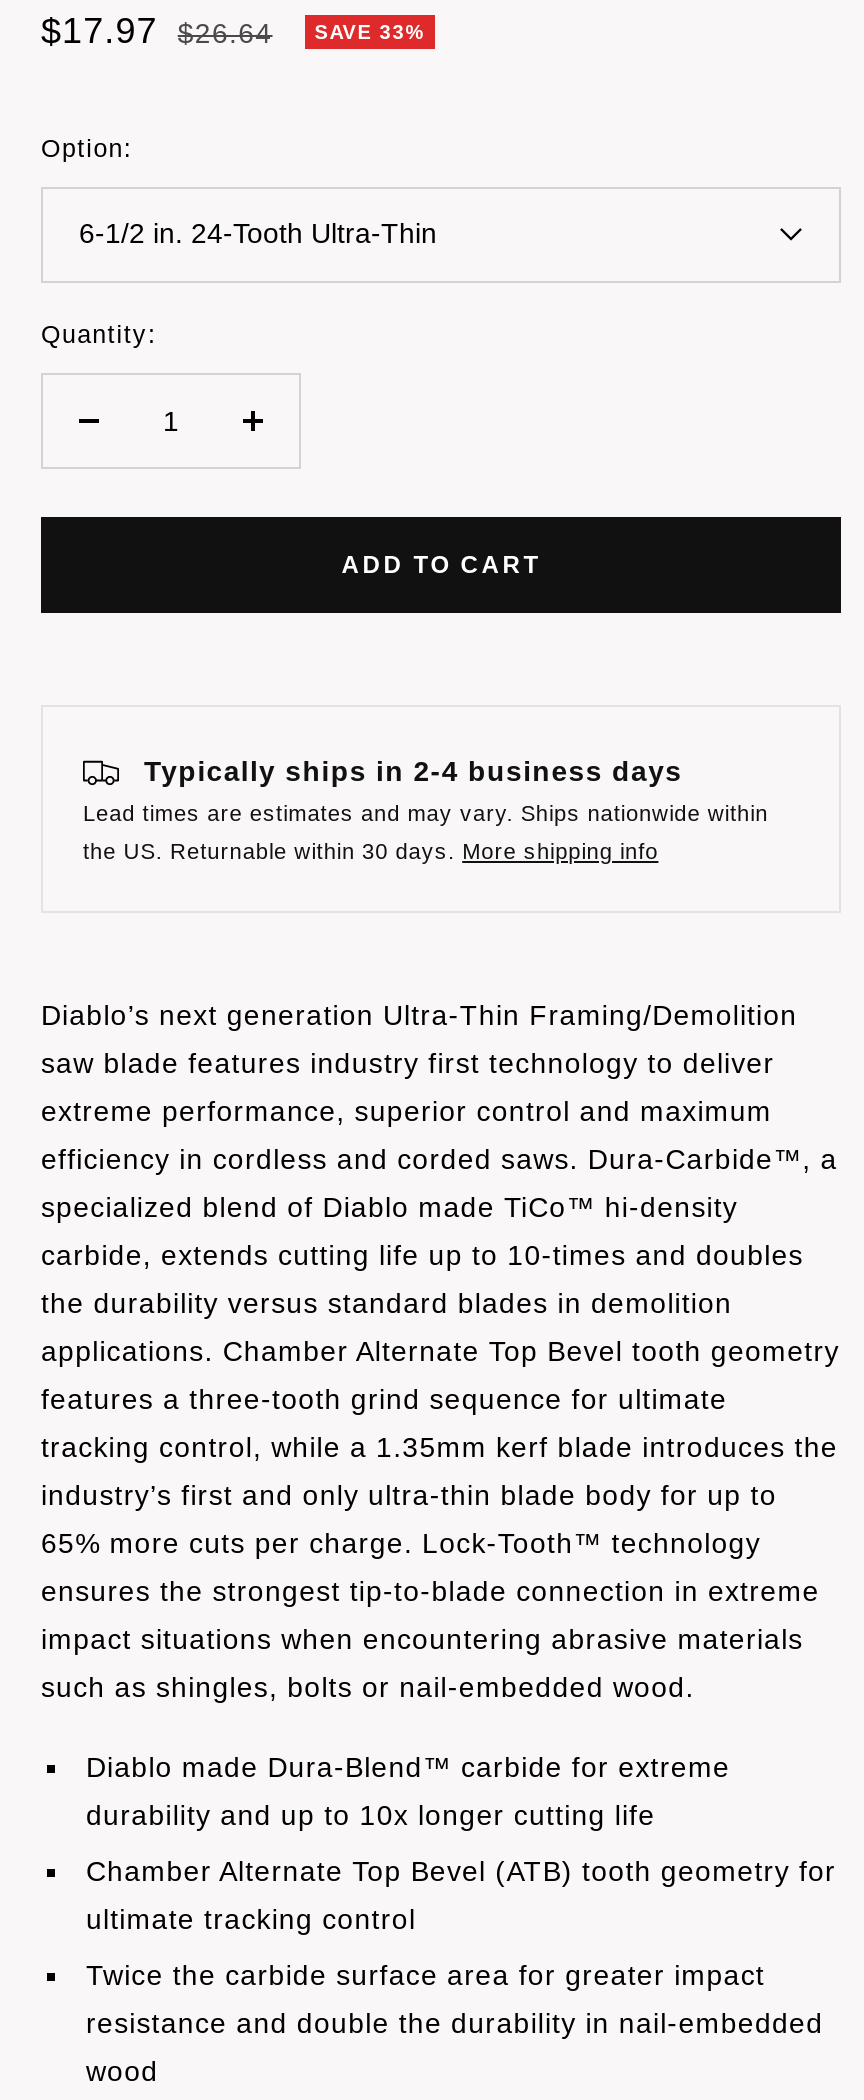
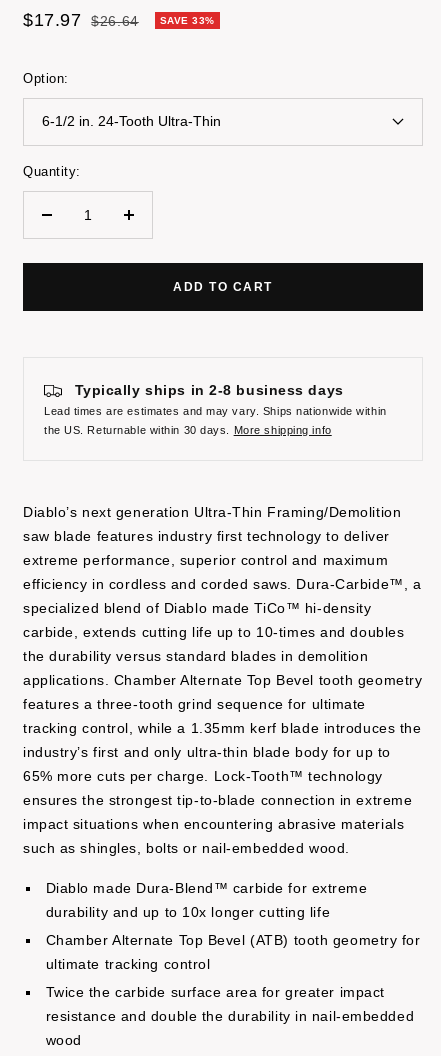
[135,755,682,787] Typically ships in 2-4 business days -> [70,382,344,398] Typically ships in 2-8 business days

